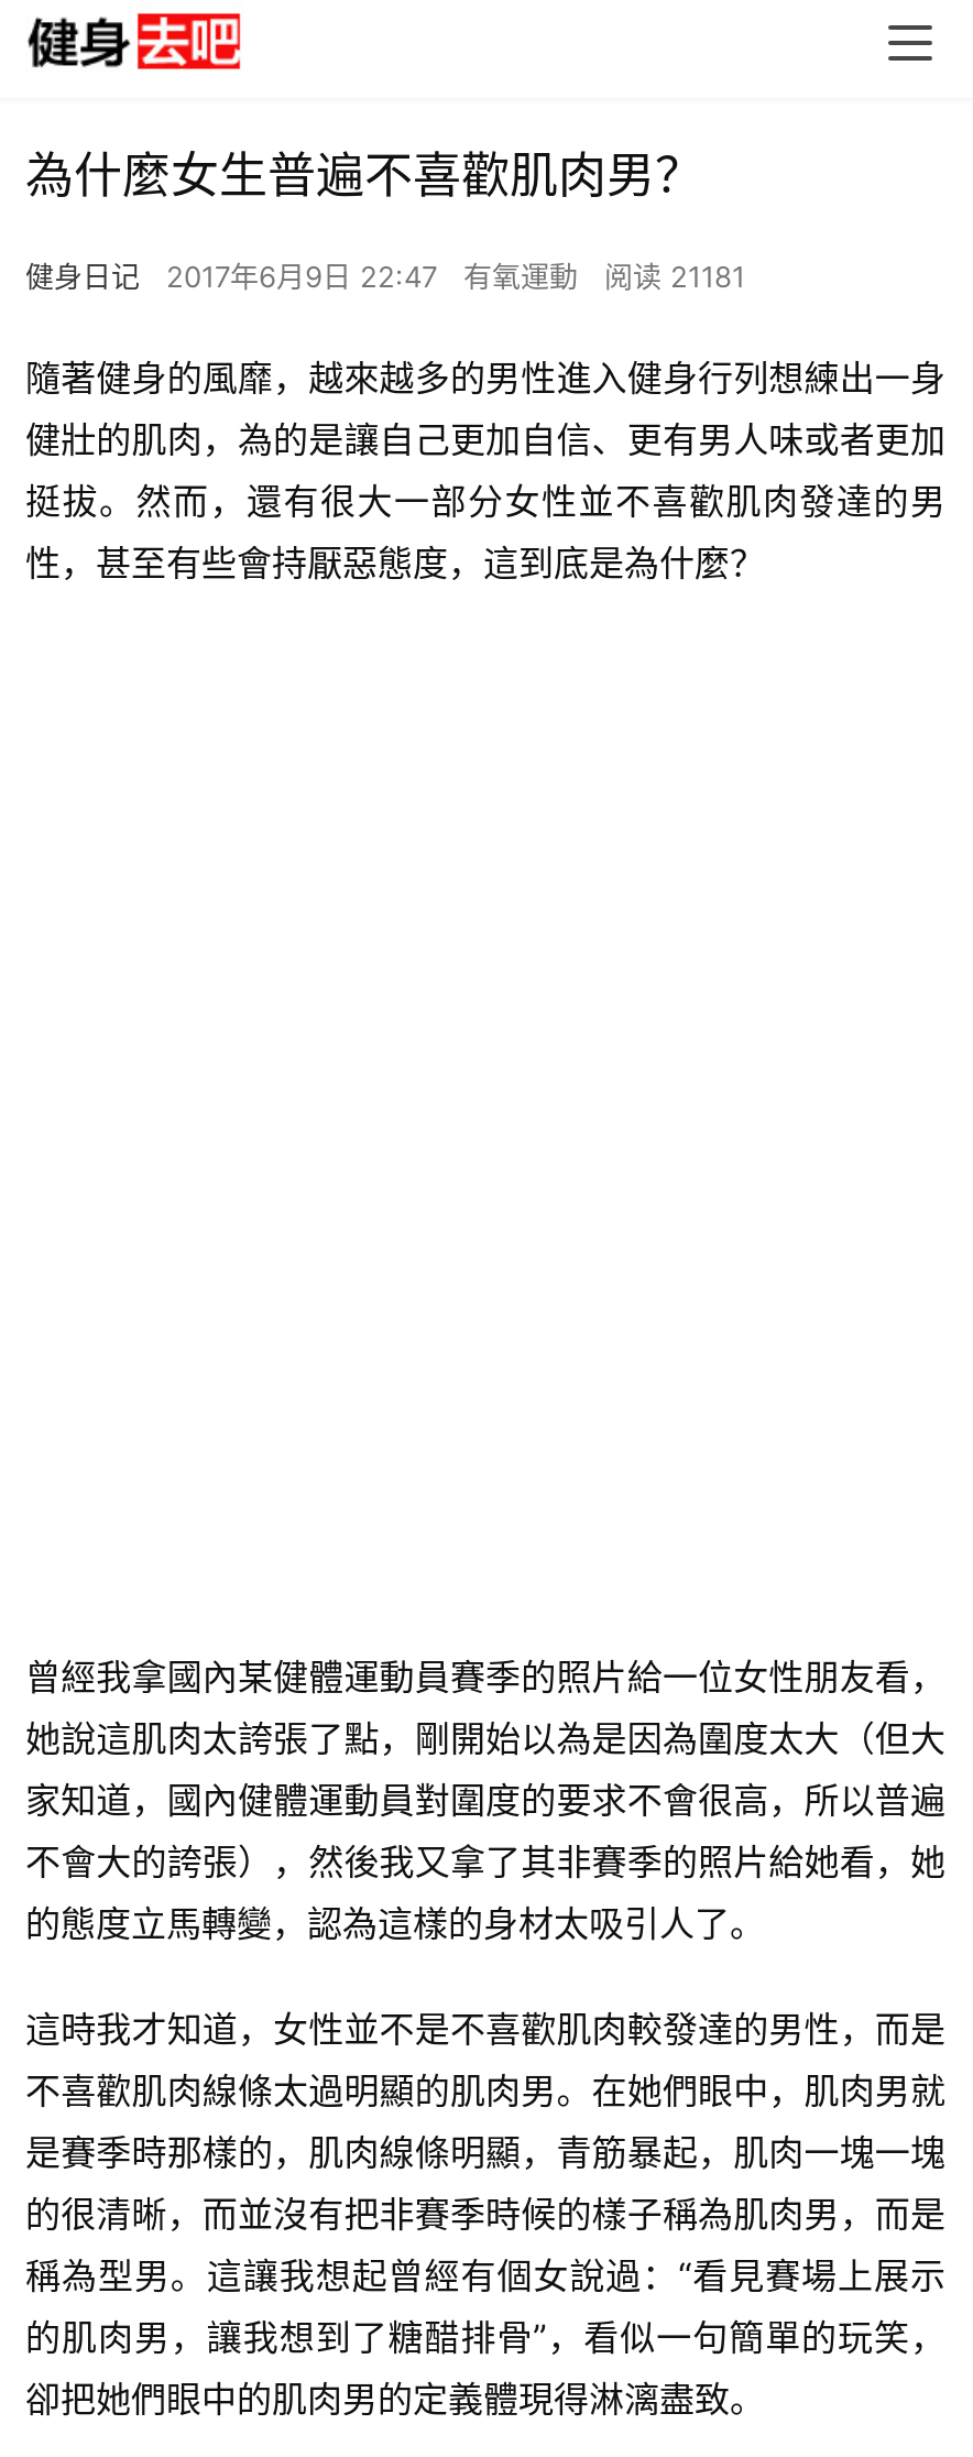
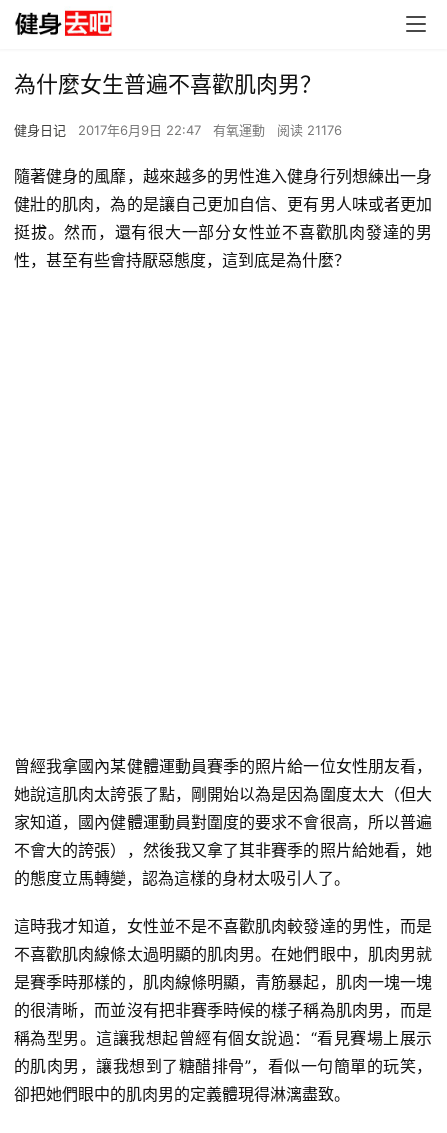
[25,259,745,294] 健身日记 2017年6月9日 22:47 有氧運動 阅读 21181 -> [14,122,342,138] 健身日记 2017年6月9日 22:47 有氧運動 阅读 21176

